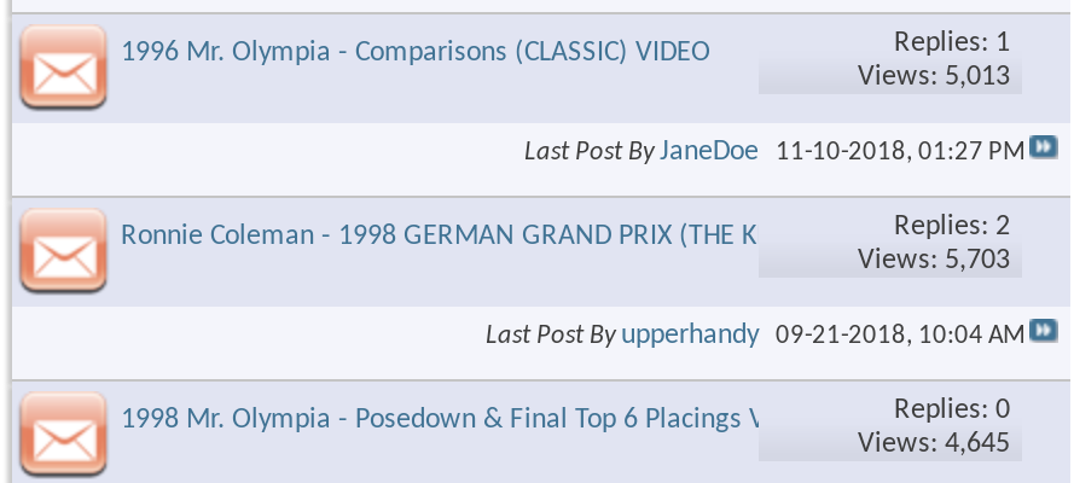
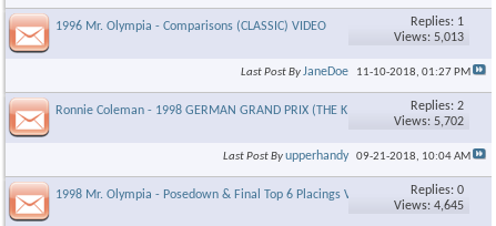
[858,246,1010,275] Views: 5,703 -> [394,115,464,129] Views: 5,702

